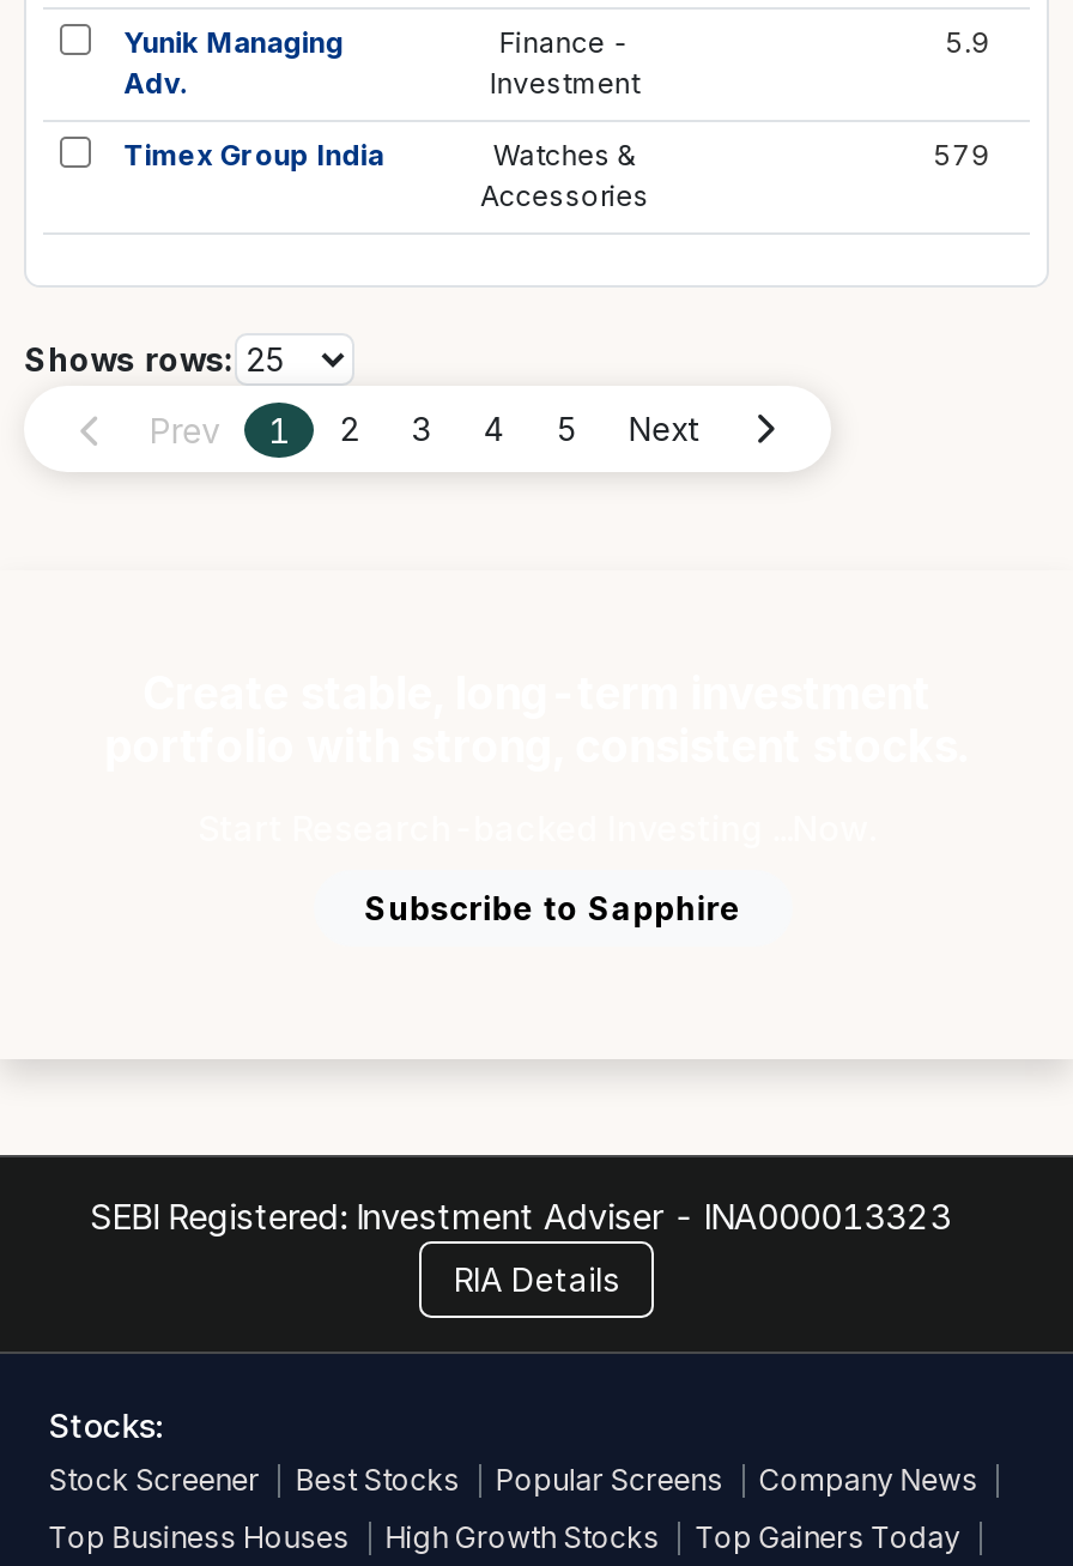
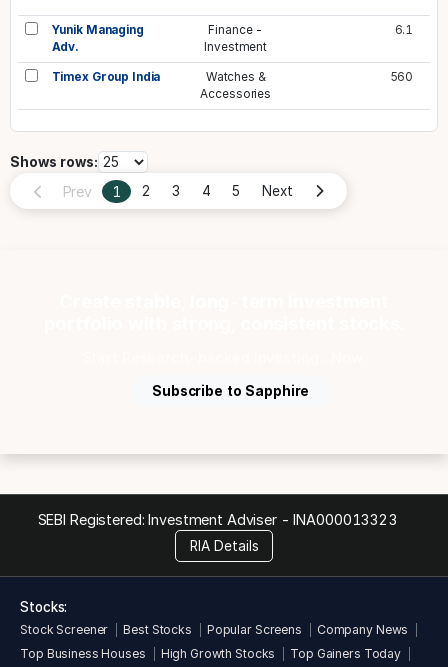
[945,27,989,61] 5.9 -> [394,23,413,37] 6.1
[933,140,989,173] 579 -> [389,70,413,84] 560

